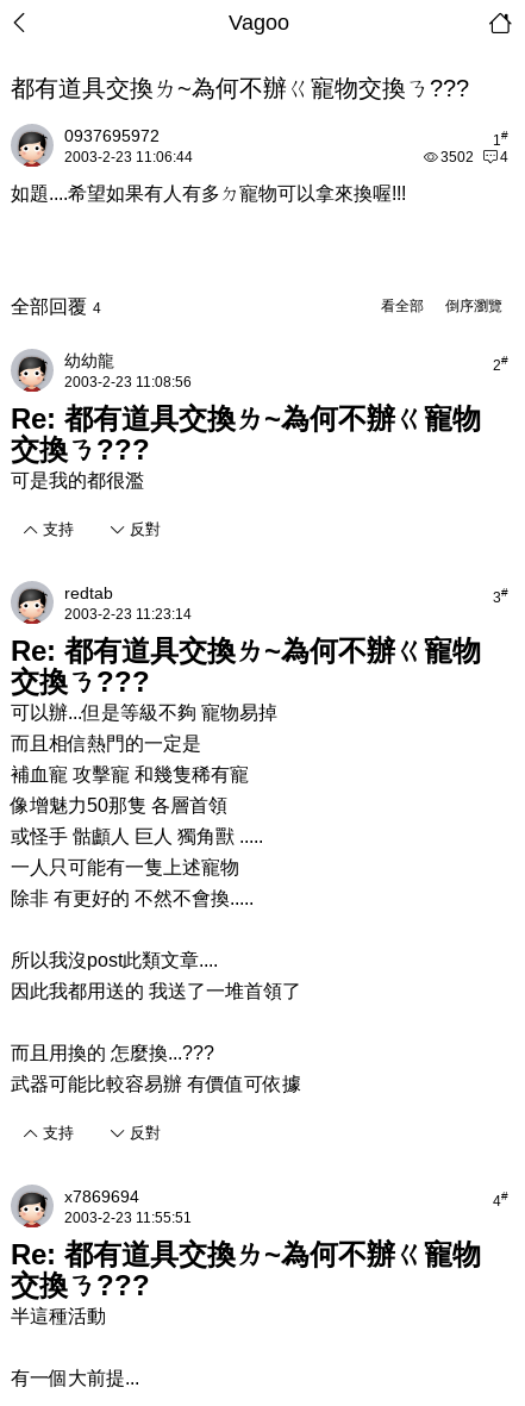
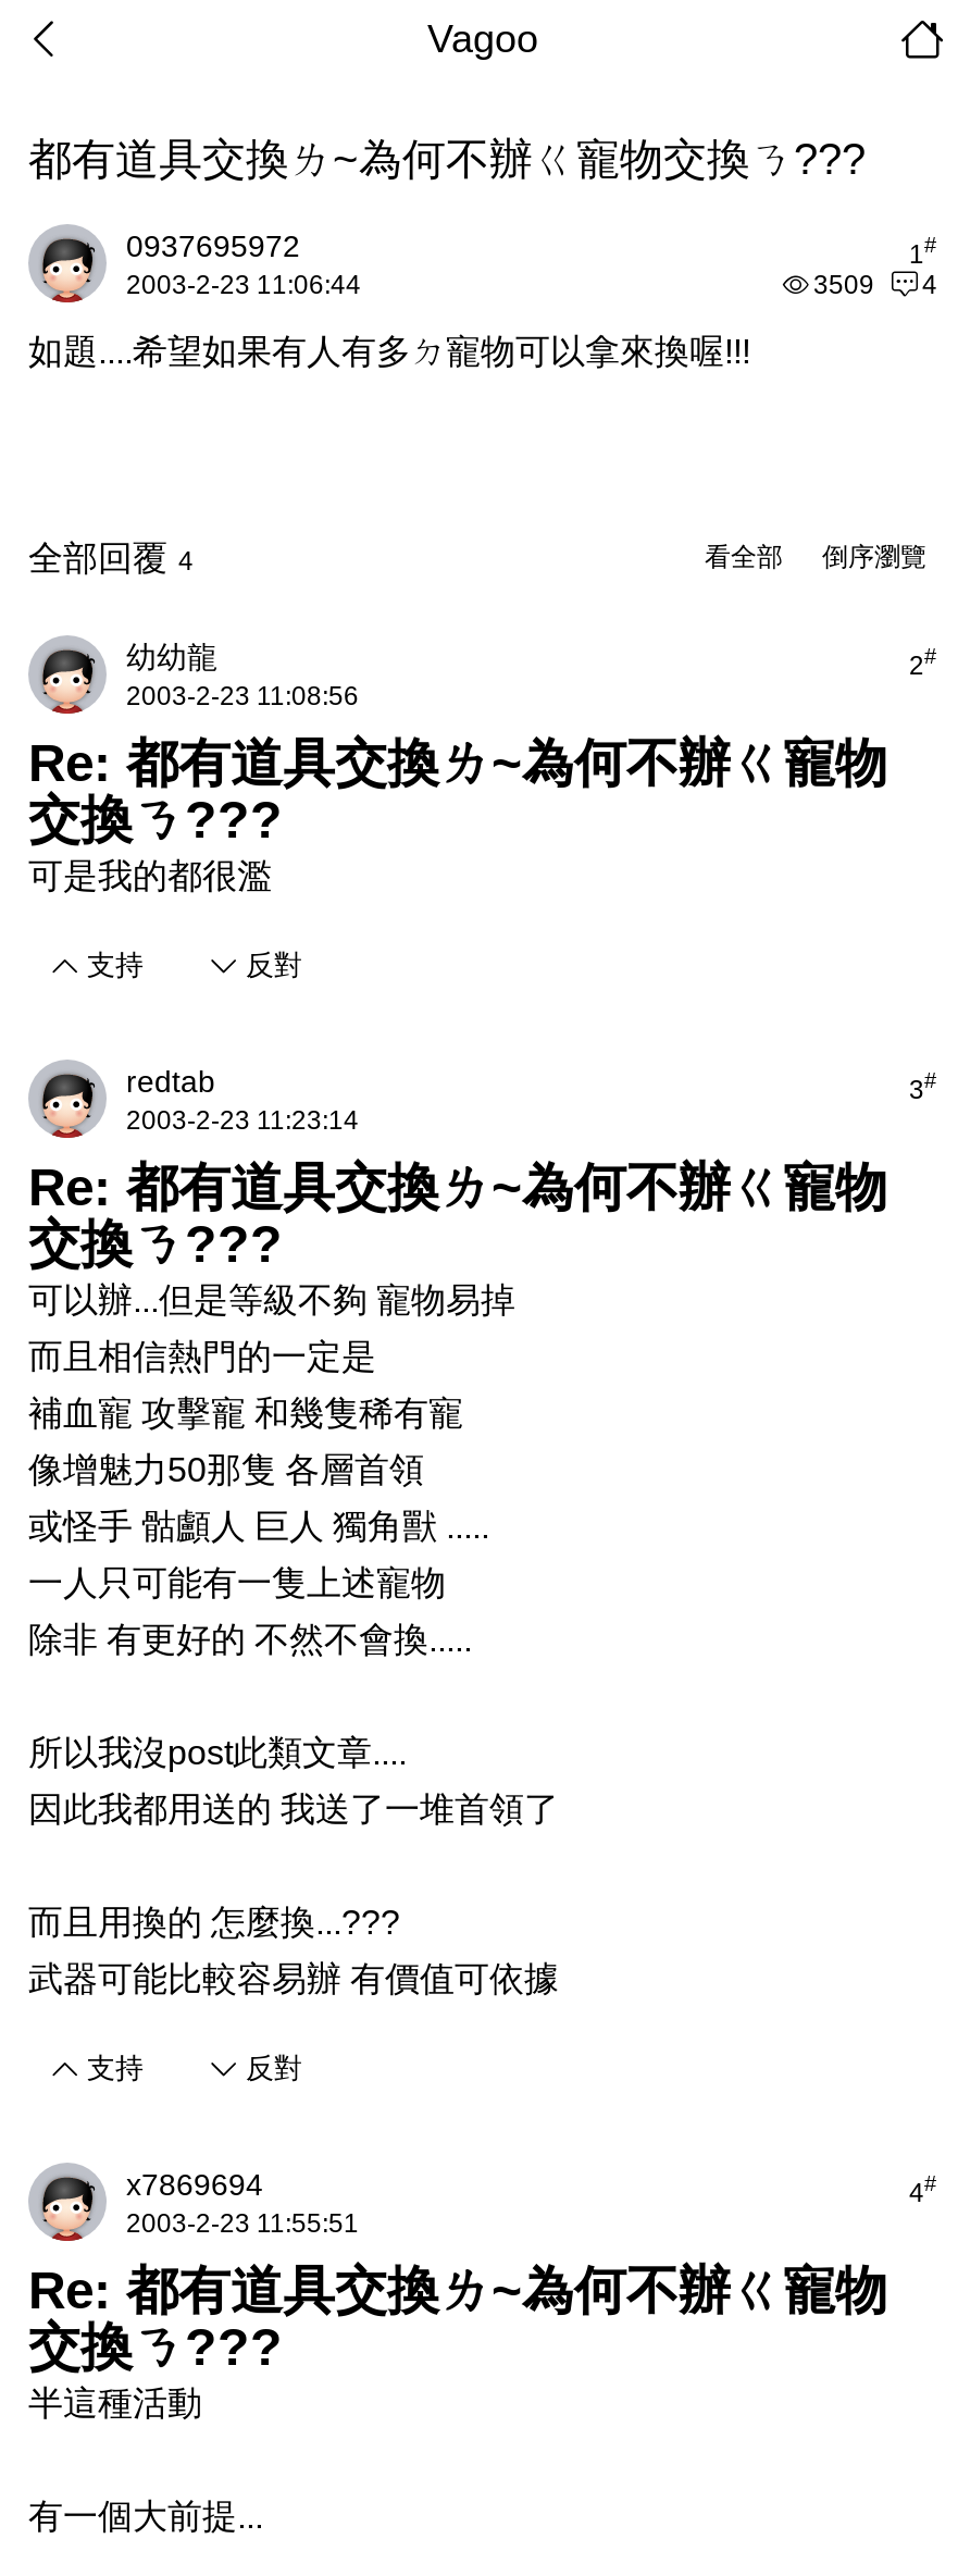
[440,149,508,165] 3502 4 -> [813,270,937,300] 3509 4

